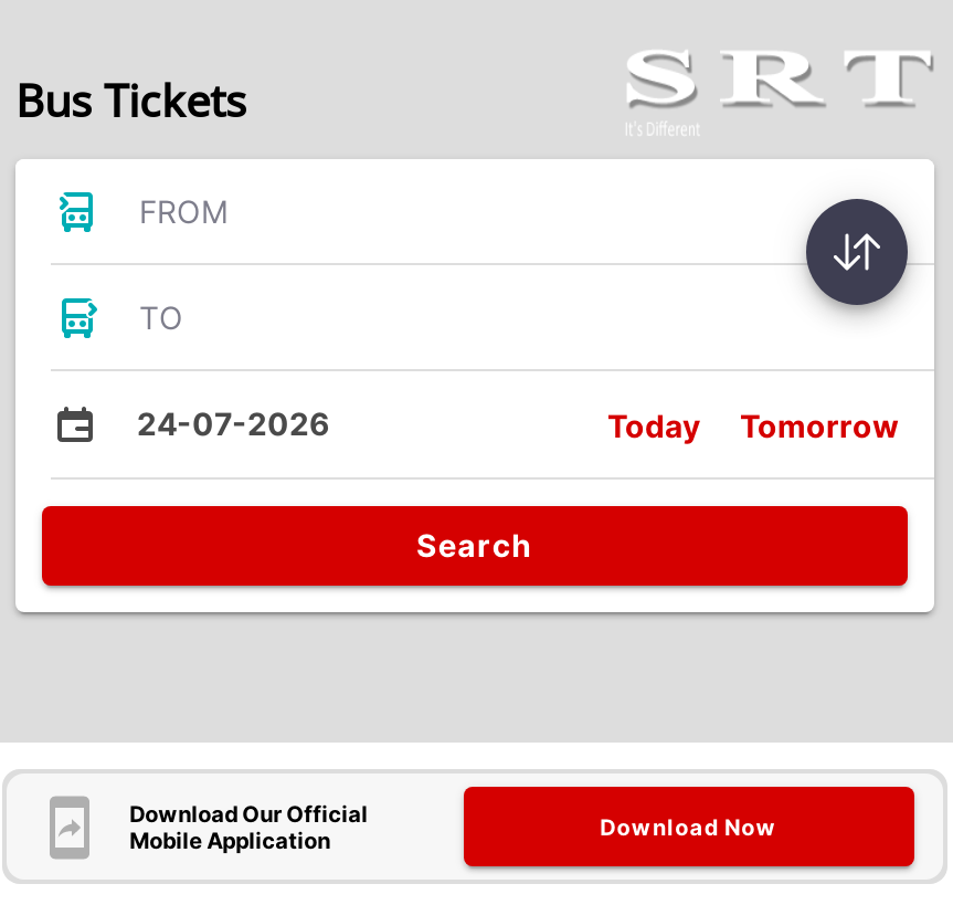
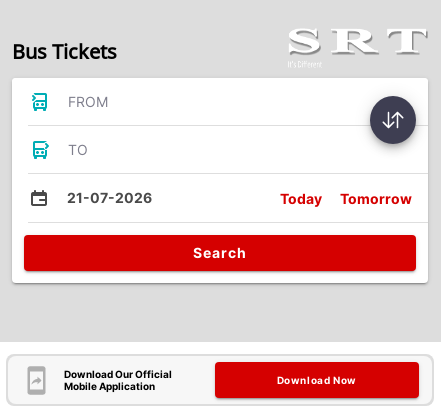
[137,404,329,442] 24-07-2026 -> [67,189,152,206] 21-07-2026

